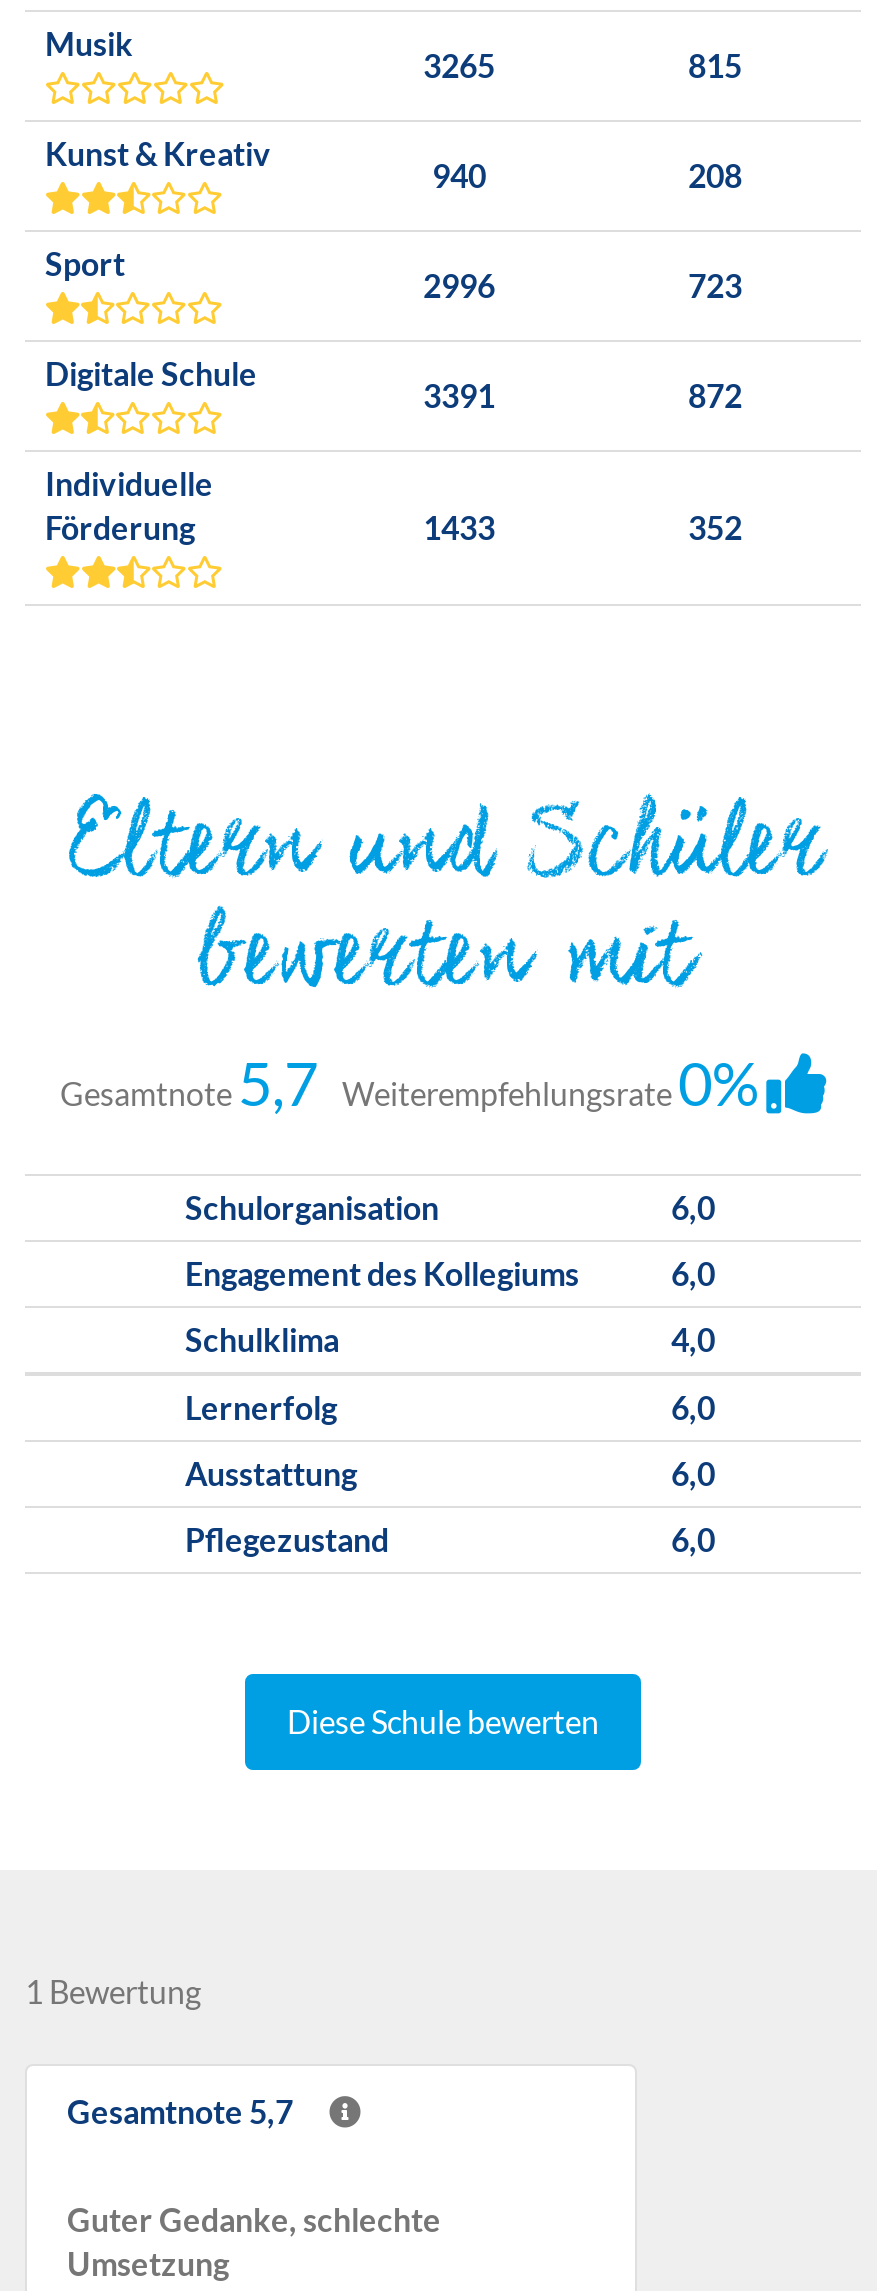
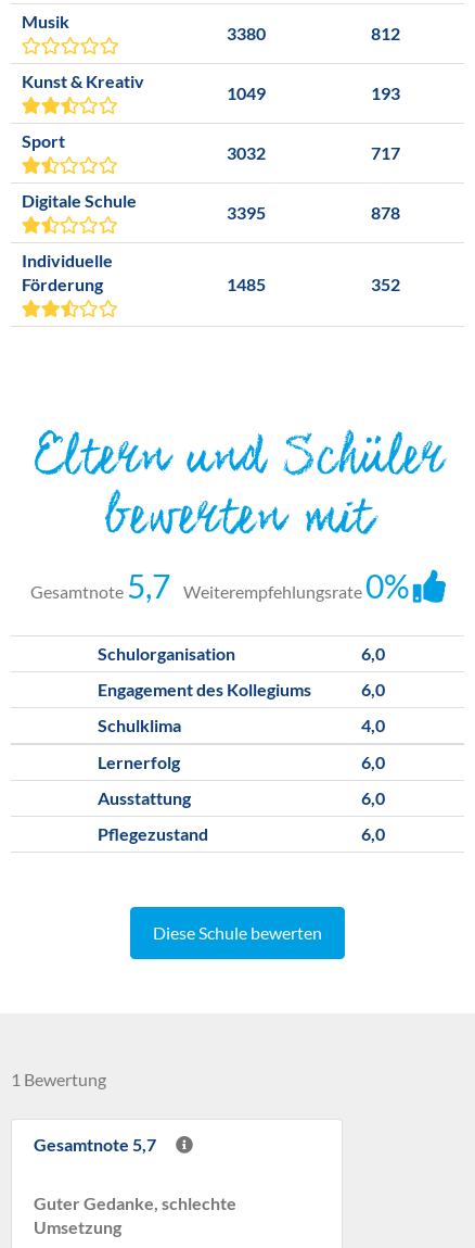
[423,46,495,84] 3265 -> [227,23,266,43] 3380
[688,46,742,84] 815 -> [370,23,400,43] 812
[432,156,486,194] 940 -> [227,83,266,103] 1049
[688,156,742,194] 208 -> [370,83,400,103] 193
[423,266,495,304] 2996 -> [227,142,266,163] 3032
[688,266,742,304] 723 -> [370,142,400,163] 717
[423,376,495,414] 3391 -> [227,202,266,223] 3395
[688,376,742,414] 872 -> [370,202,400,223] 878
[423,508,495,546] 1433 -> [227,274,266,294] 1485

